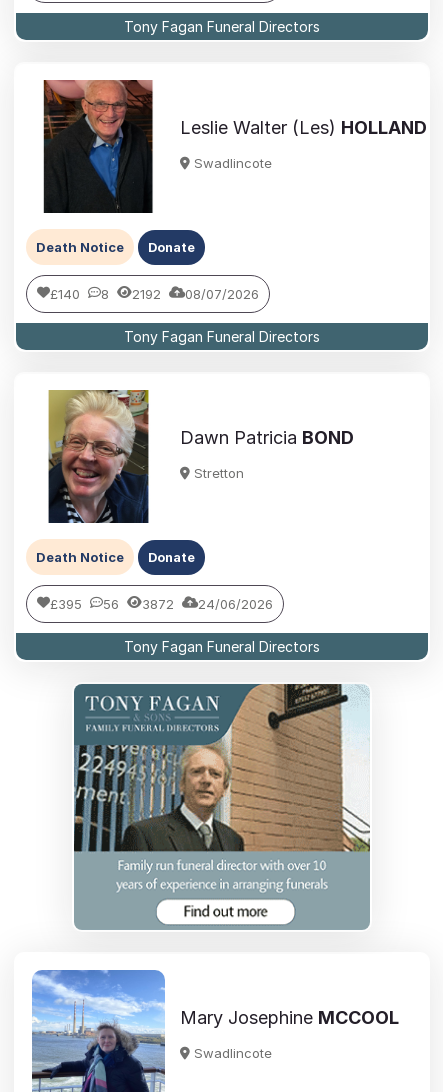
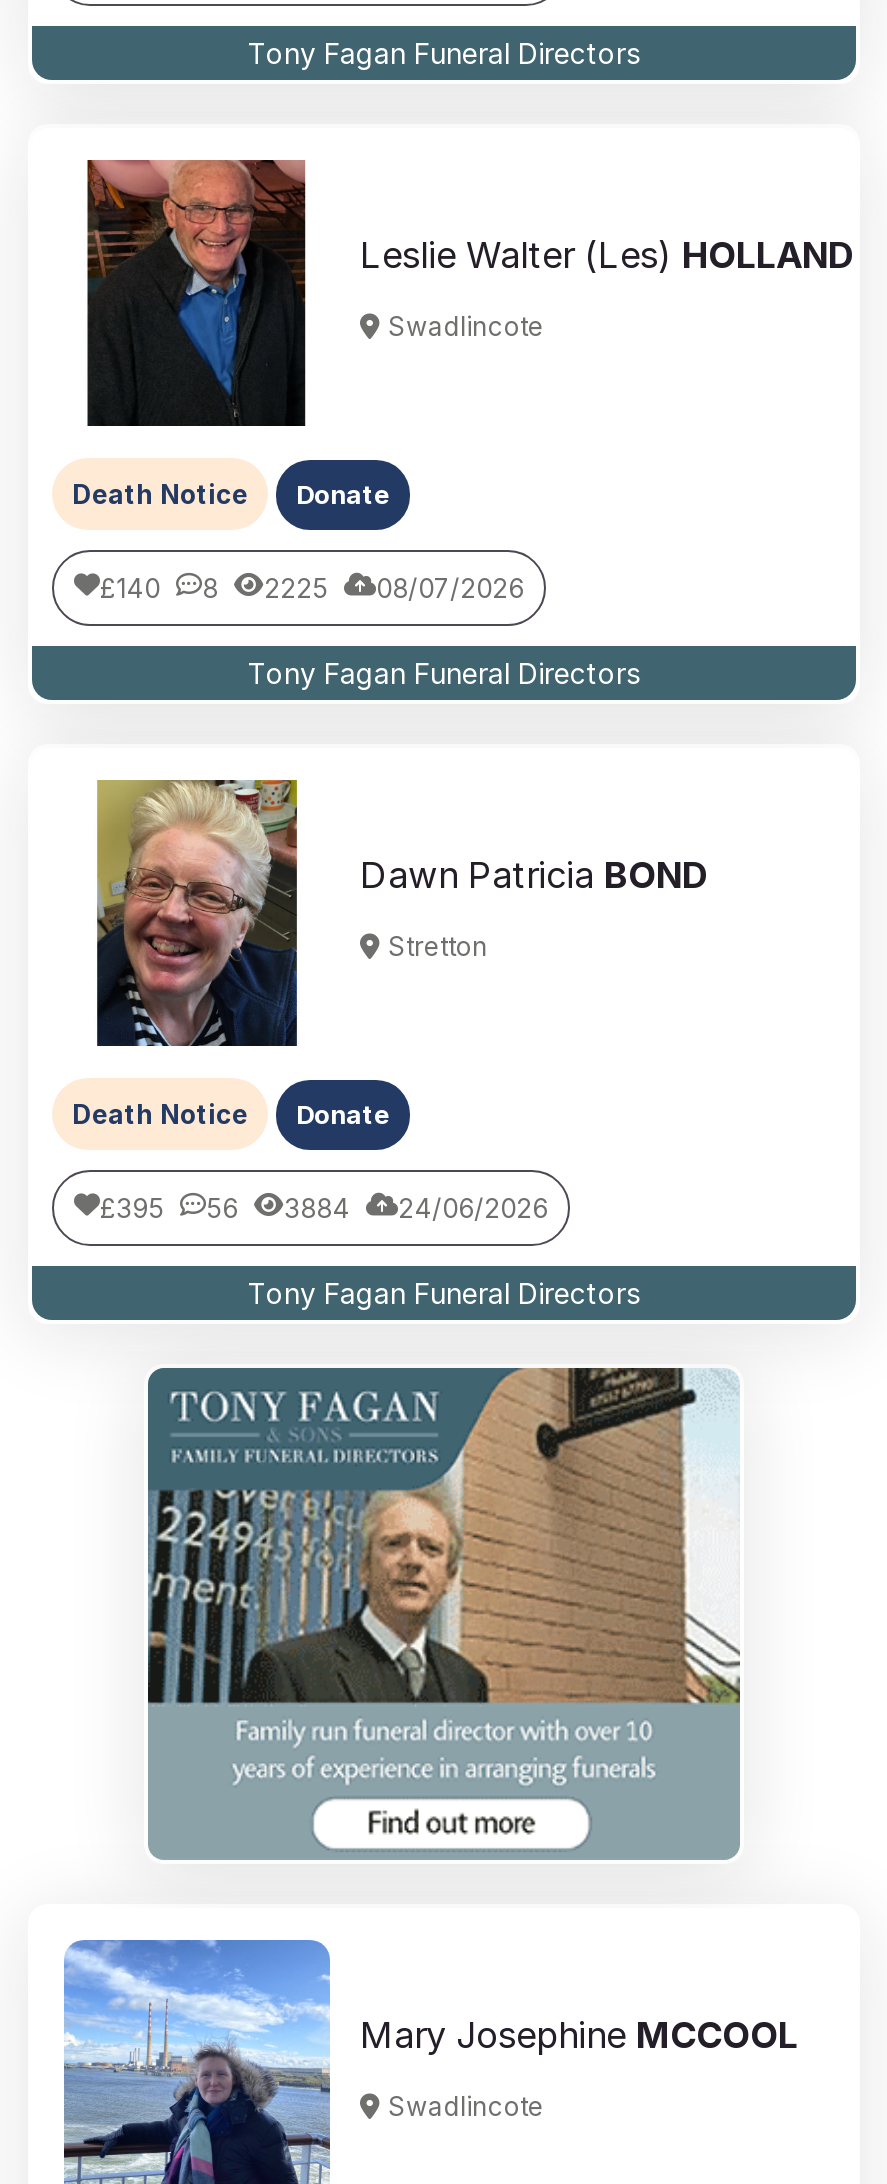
[50,286,259,302] £140 8 2192 08/07/2026 -> [100,571,524,603] £140 8 2225 08/07/2026
[50,596,273,612] £395 56 3872 24/06/2026 -> [100,1191,548,1223] £395 56 3884 24/06/2026

